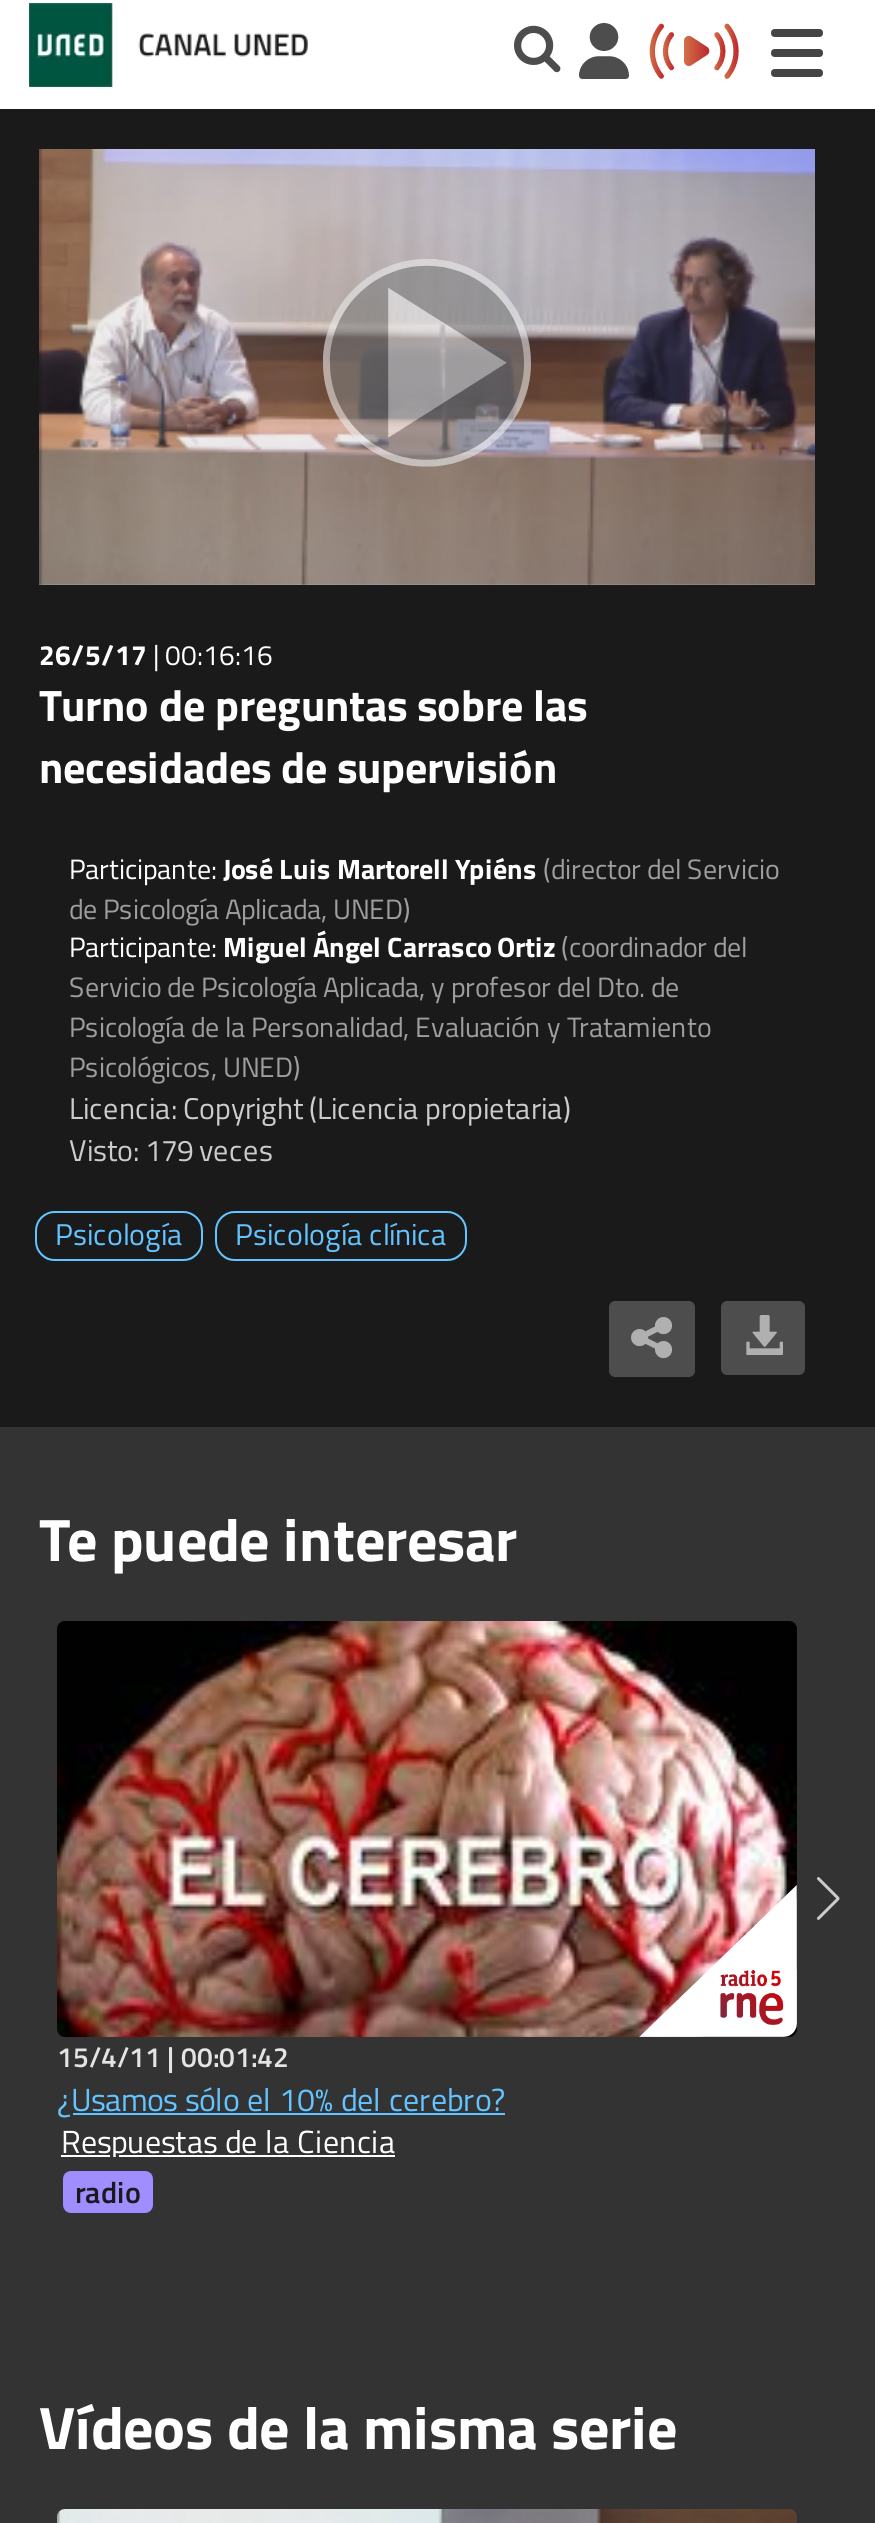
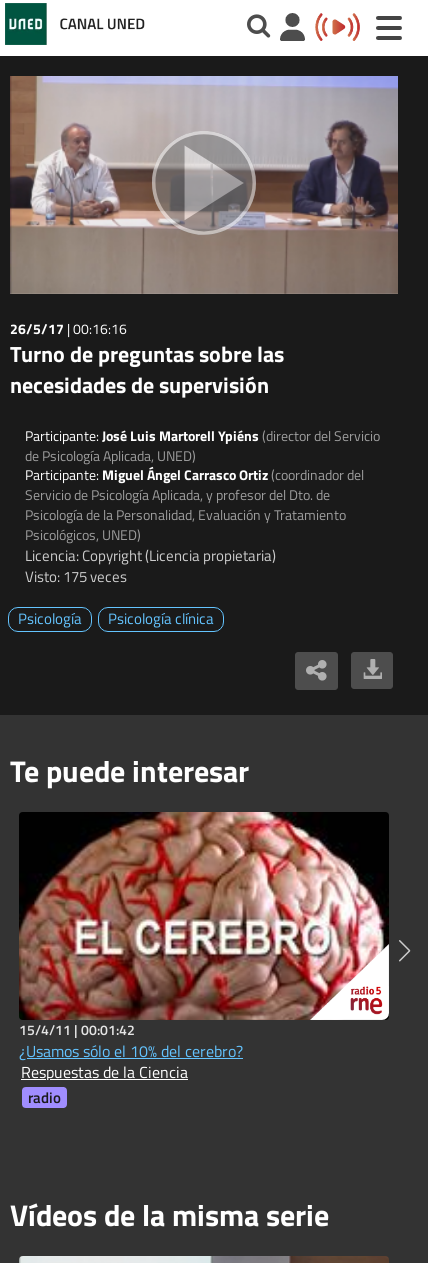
[69,1127,273,1173] Visto: 179 veces -> [25,565,127,588] Visto: 175 veces

